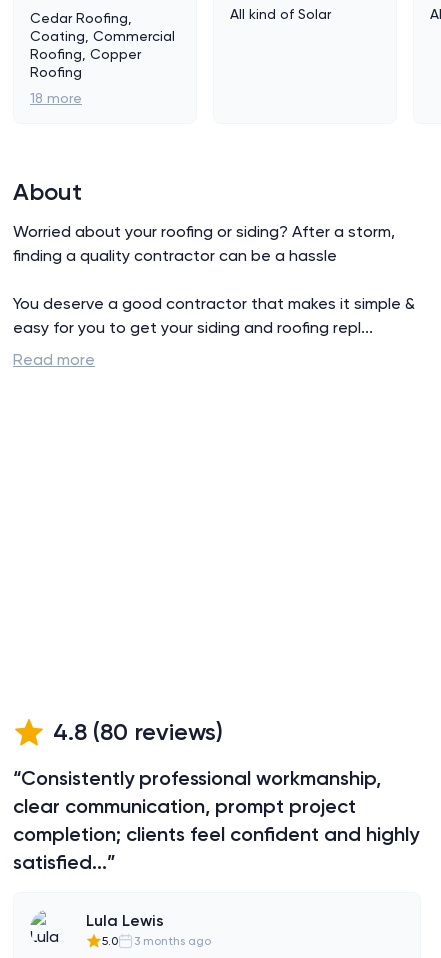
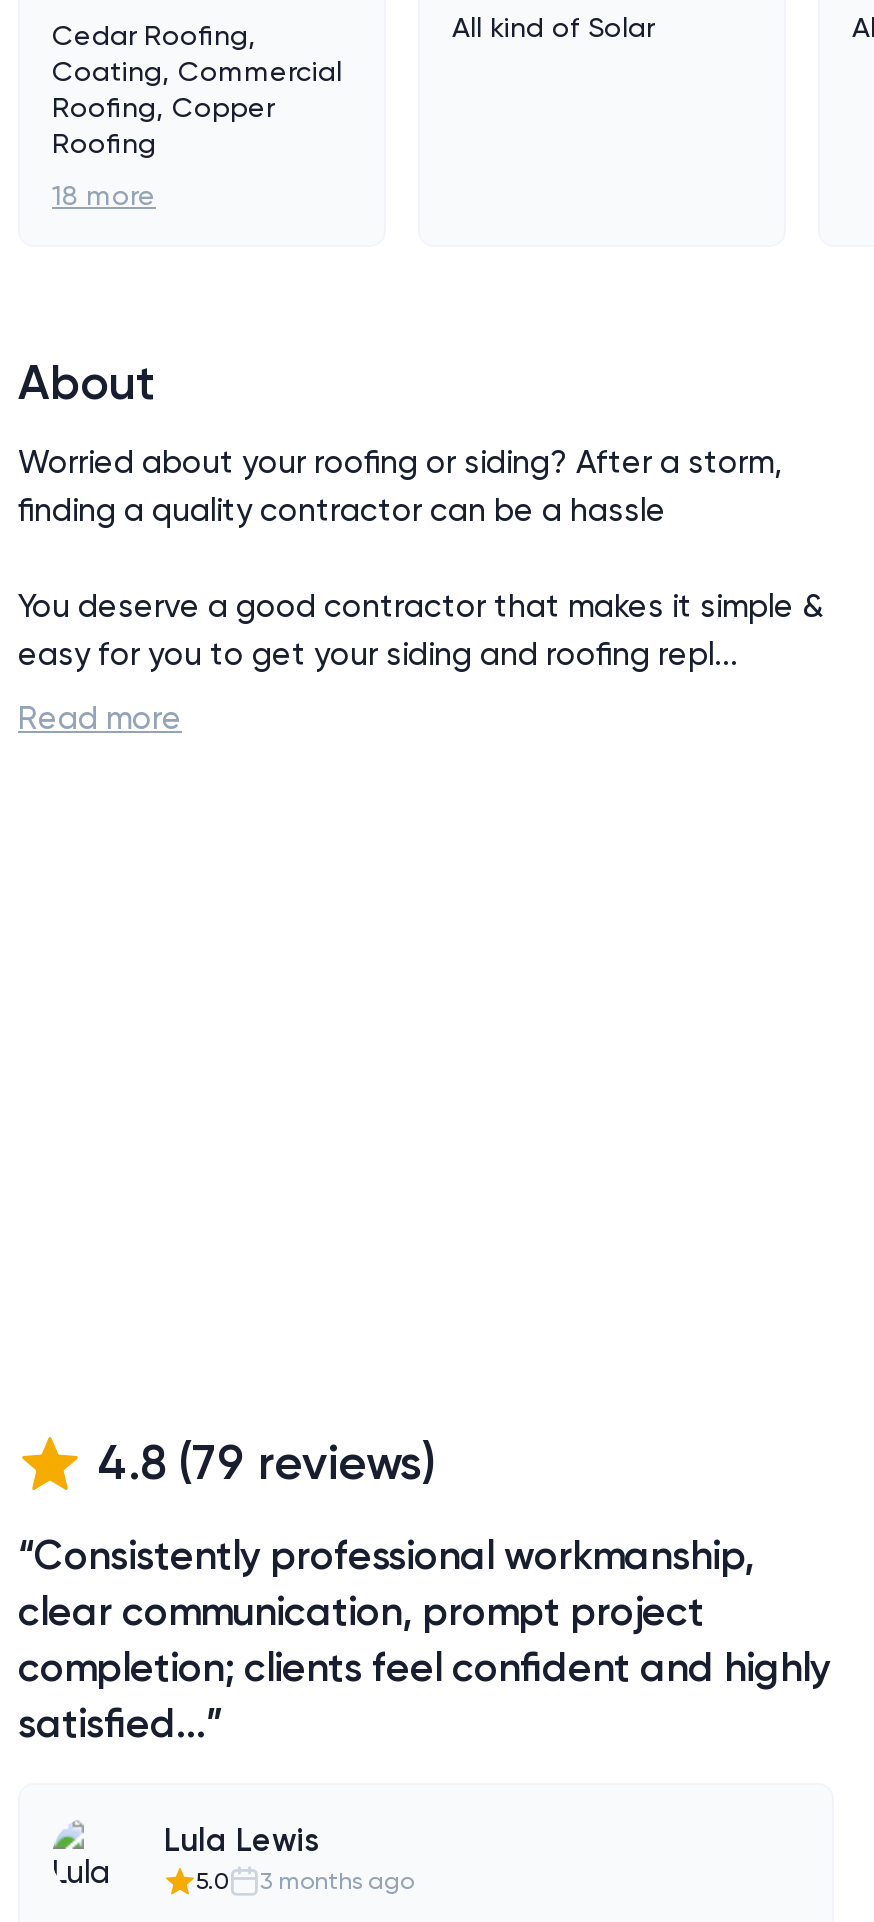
[53,717,223,746] 4.8 (80 reviews) -> [98,1433,436,1491] 4.8 (79 reviews)

